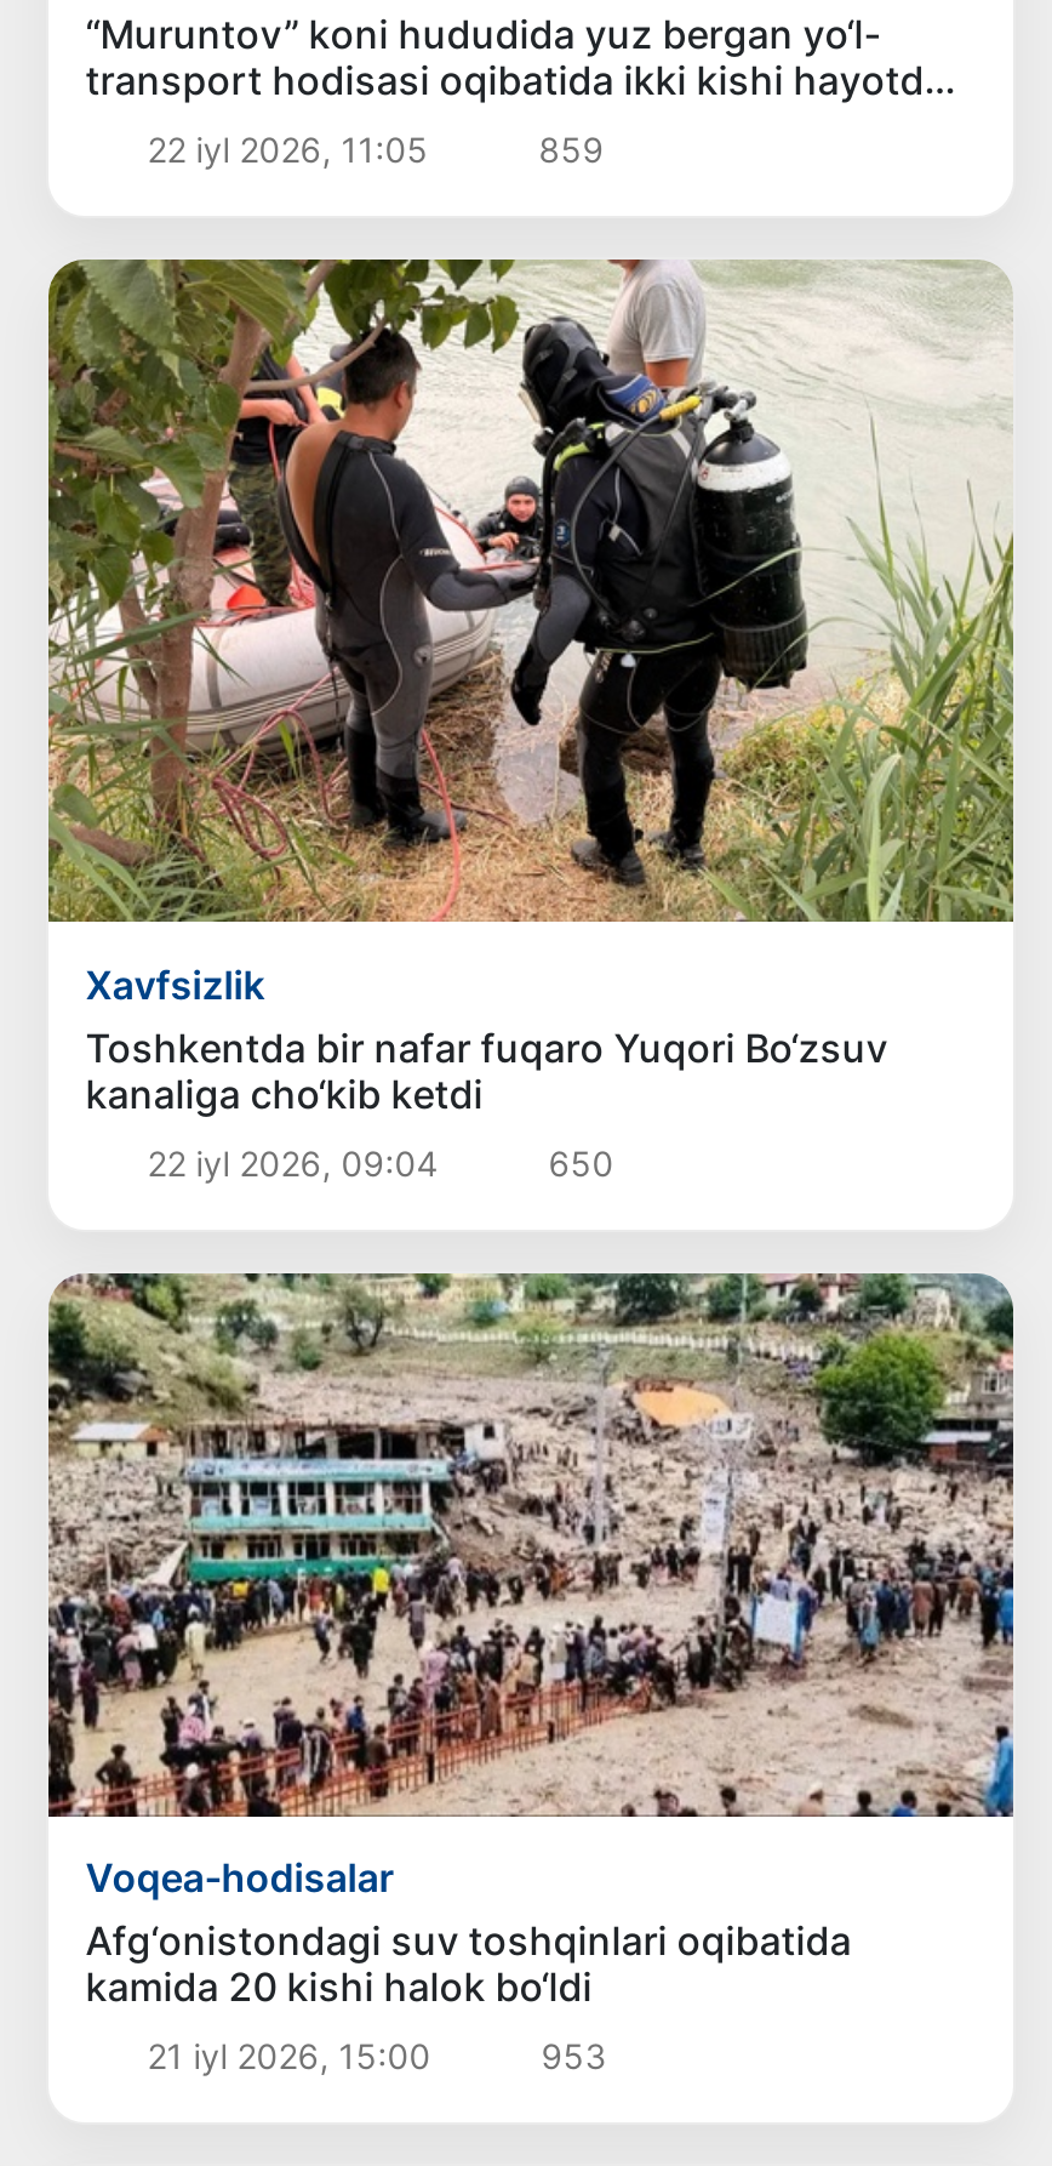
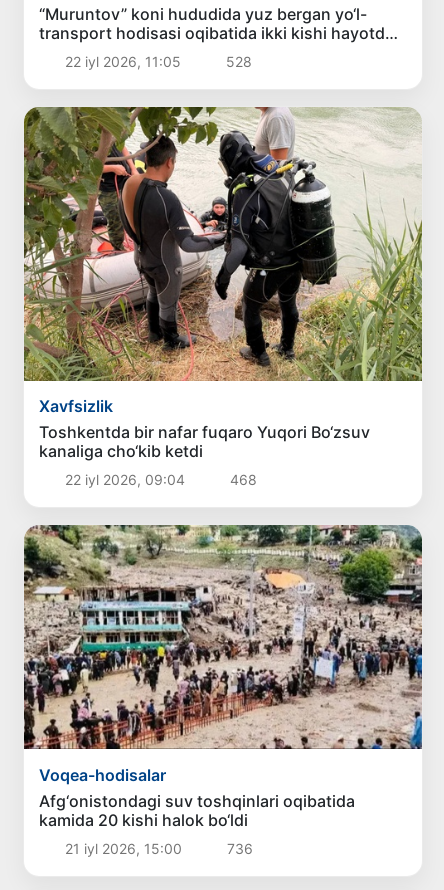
[529,128,604,170] 859 -> [222,53,252,70] 528
[539,1143,614,1184] 650 -> [226,471,257,488] 468
[531,2036,606,2078] 953 -> [223,840,253,857] 736

